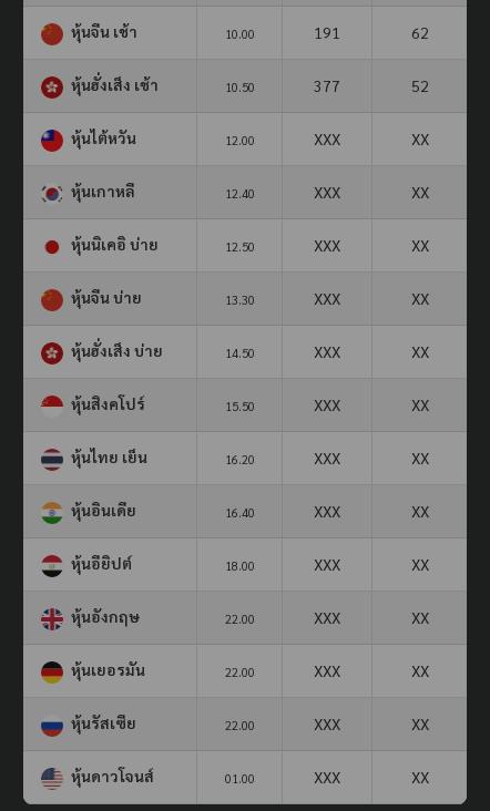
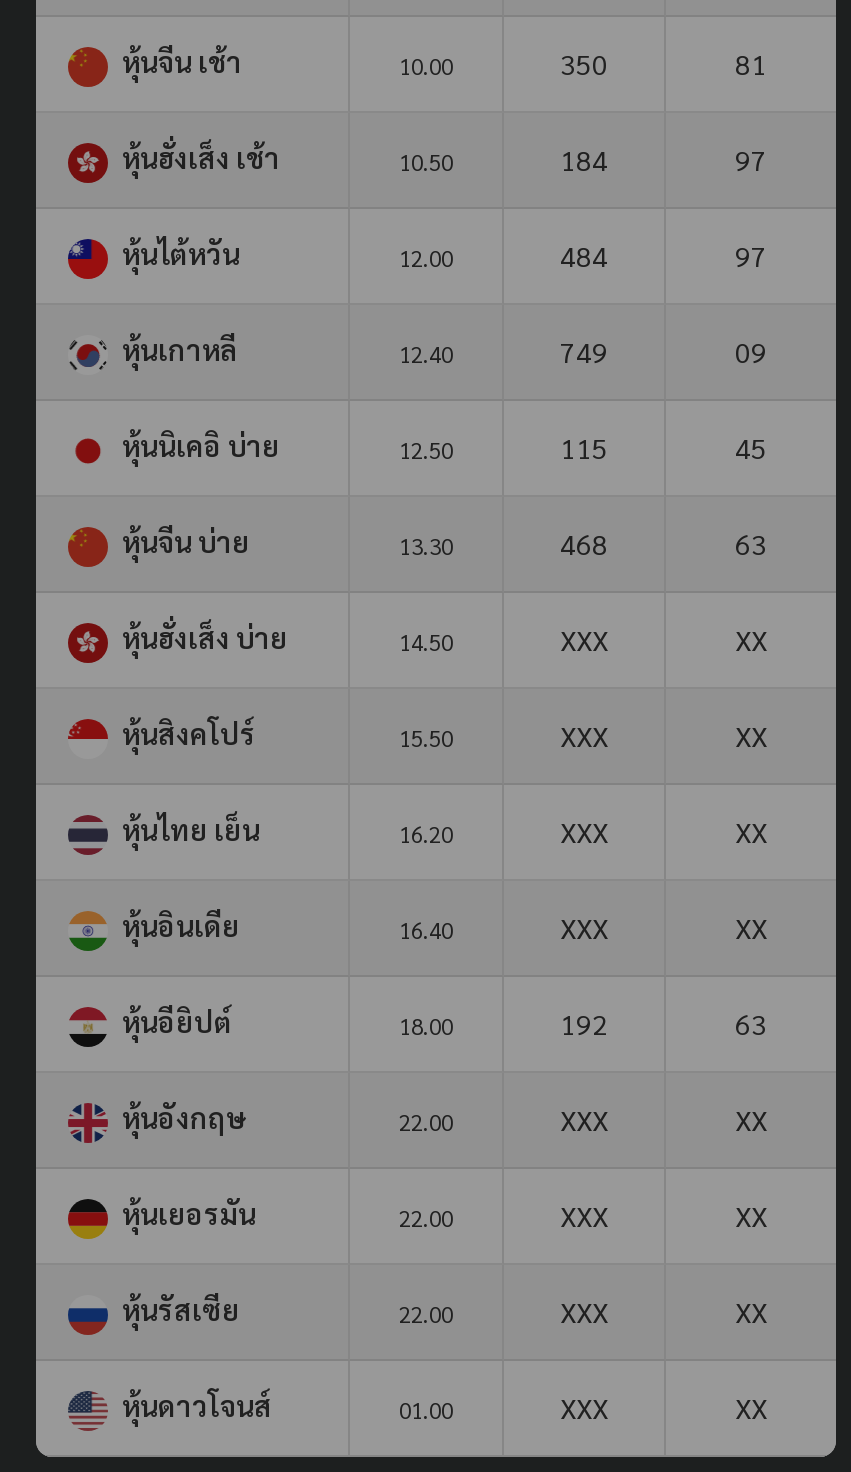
[314,22,340,42] 191 -> [560,45,608,81] 350
[411,22,428,42] 62 -> [735,45,767,81] 81
[314,75,340,95] 377 -> [560,141,608,177] 184
[411,75,428,95] 52 -> [735,141,767,177] 97
[314,128,428,148] XXX | XX -> [560,237,767,273] 484 | 97
[314,181,428,201] XXX | XX -> [560,333,767,369] 749 | 09
[314,235,428,255] XXX | XX -> [560,429,767,465] 115 | 45
[314,288,428,308] XXX | XX -> [560,525,767,561] 468 | 63
[314,554,428,574] XXX | XX -> [560,1005,767,1041] 192 | 63

